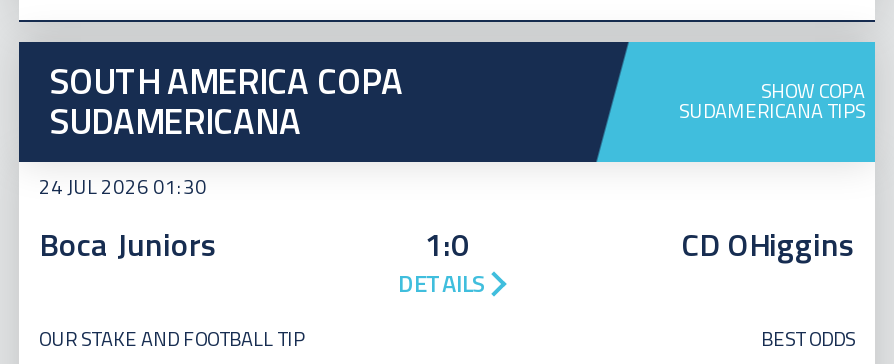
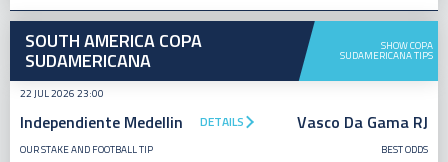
[39,172,469,268] 24 JUL 2026 01:30 | Boca Juniors | 1:0 -> [20,86,183,134] 22 JUL 2026 23:00 | Independiente Medellin
[681,220,855,268] CD OHiggins -> [297,110,428,134] Vasco Da Gama RJ

